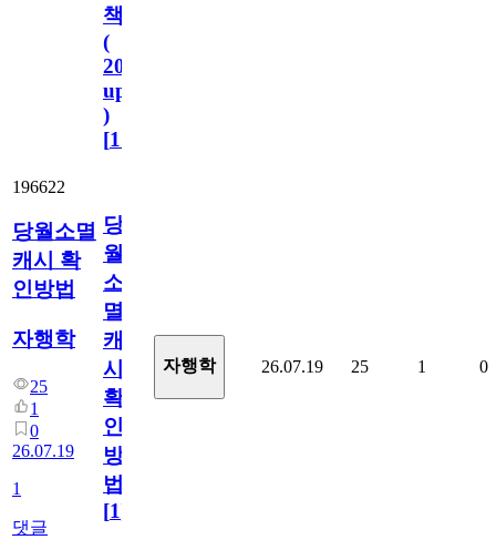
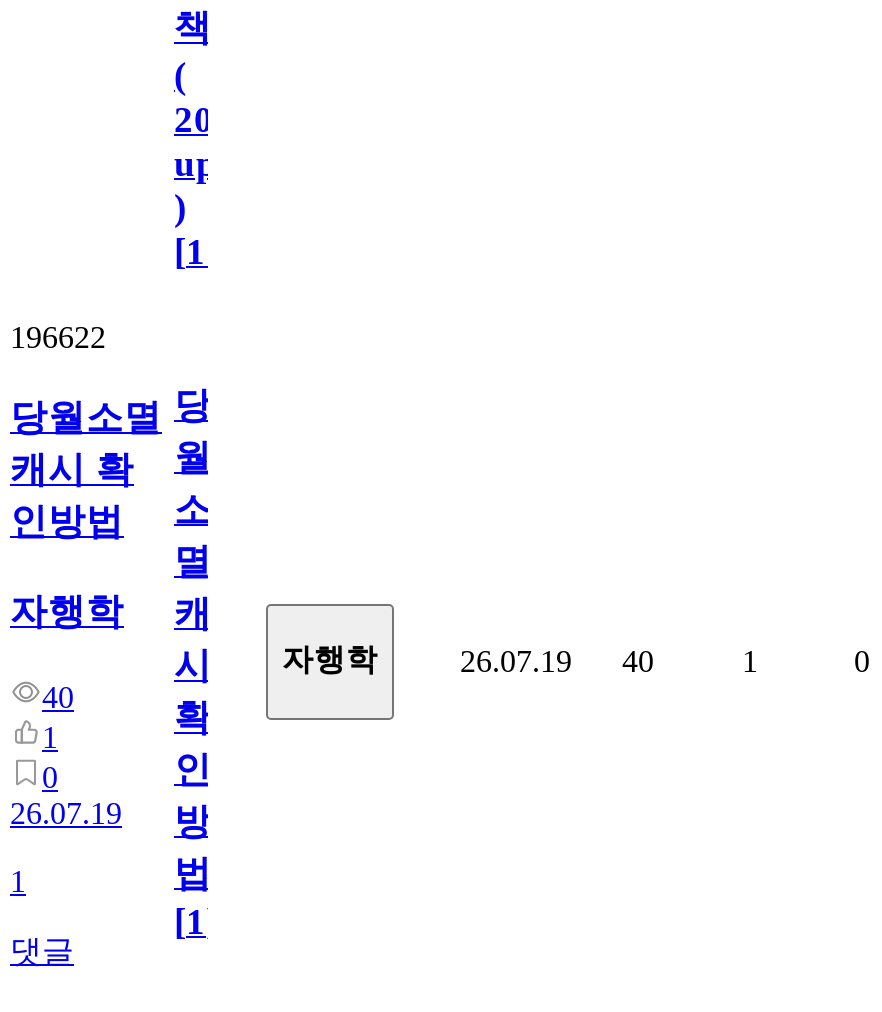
[261,357,369,375] 26.07.19 25 -> [460,643,654,677] 26.07.19 40
[30,377,48,396] 25 -> [42,680,74,714] 40

